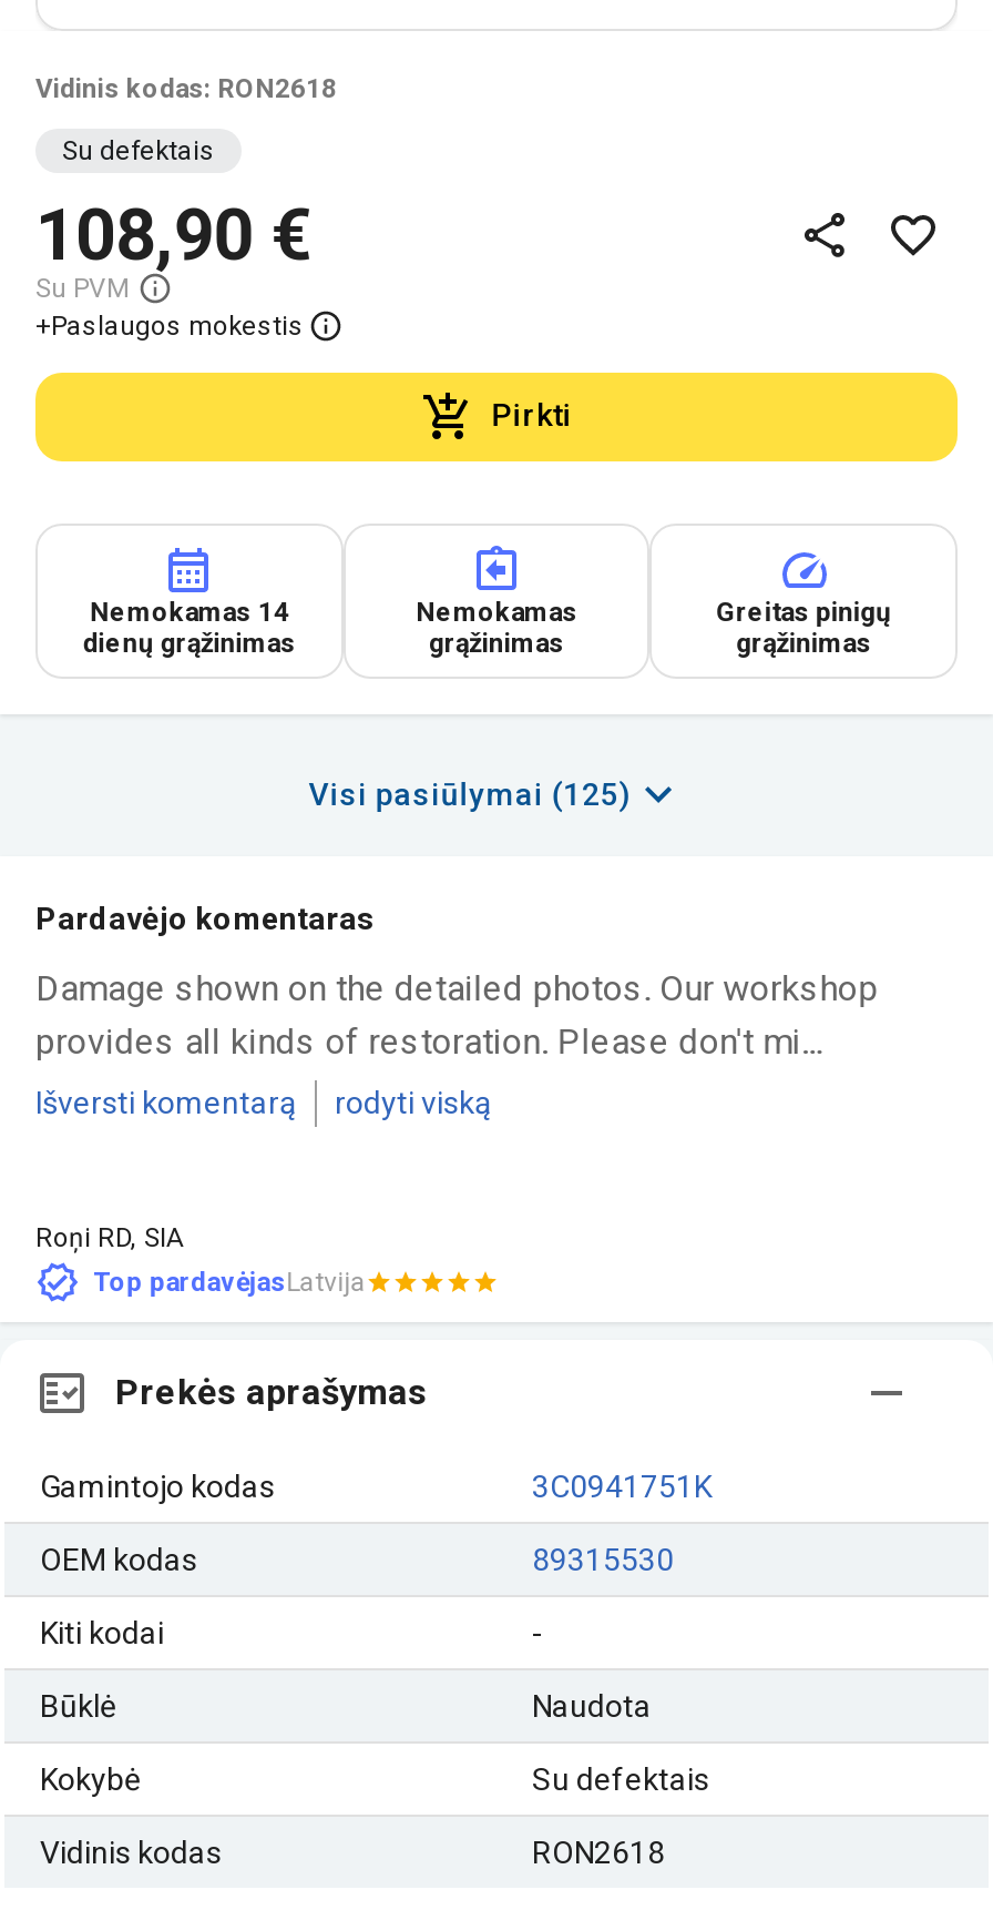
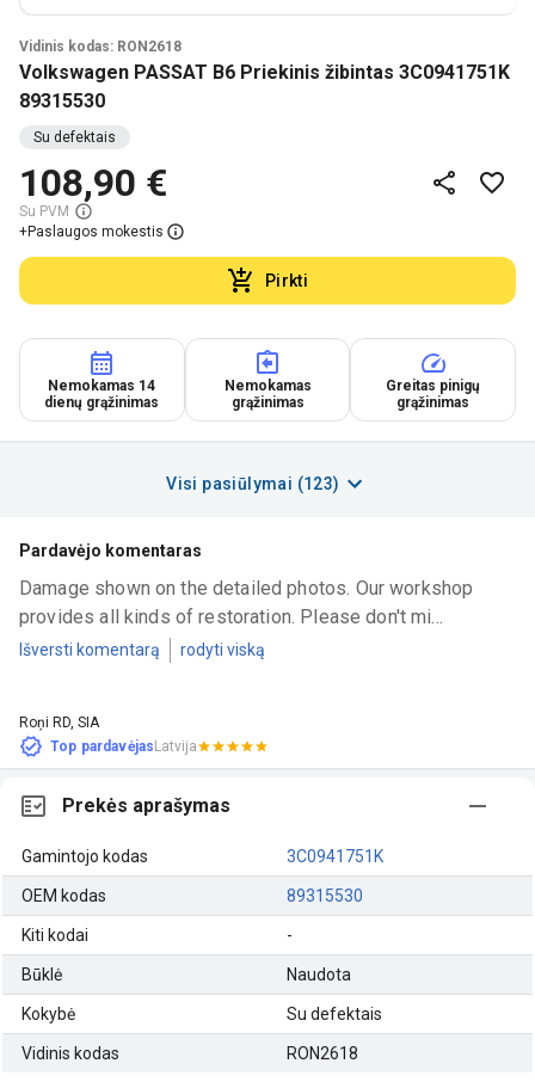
none -> [19,61,510,112] Volkswagen PASSAT B6 Priekinis žibintas 3C0941751K | 89315530
[309,776,631,811] Visi pasiūlymai (125) -> [166,474,340,493] Visi pasiūlymai (123)

